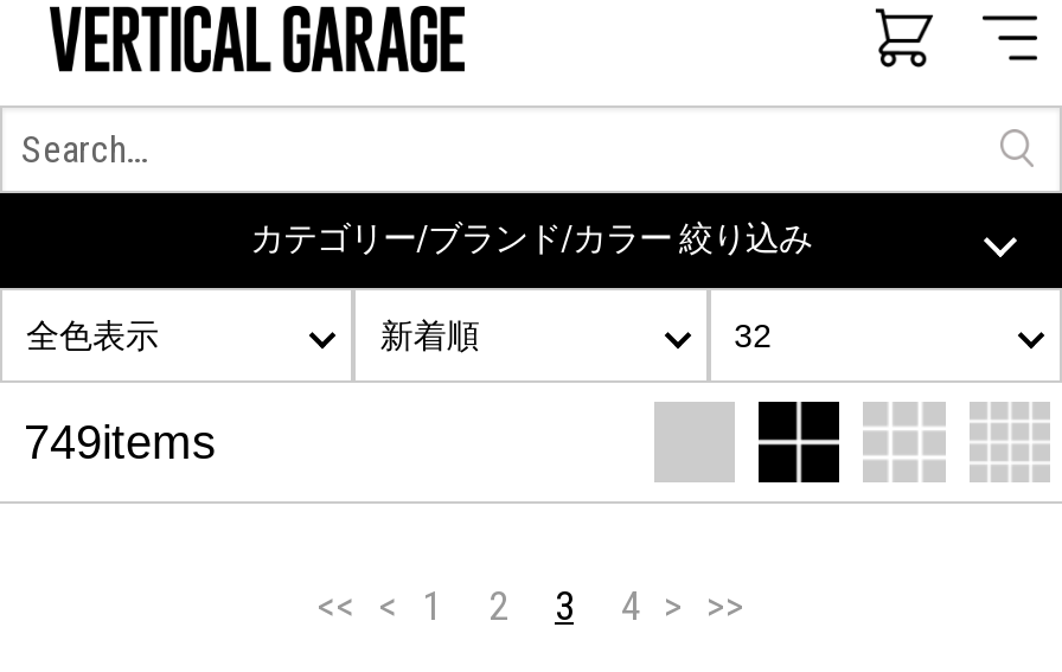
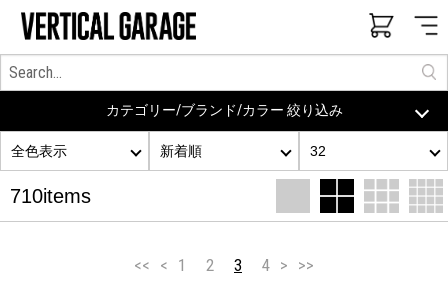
[24,416,216,468] 749items -> [10,185,91,207] 710items

